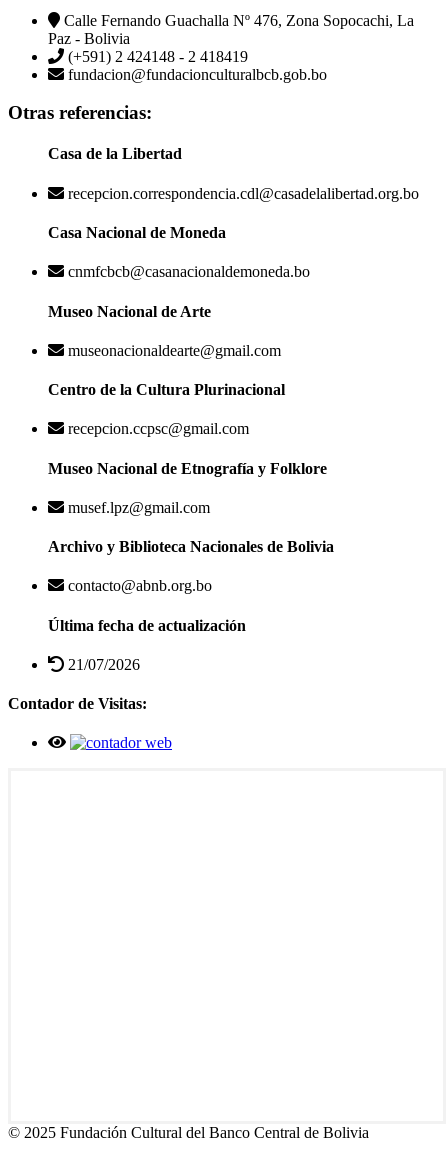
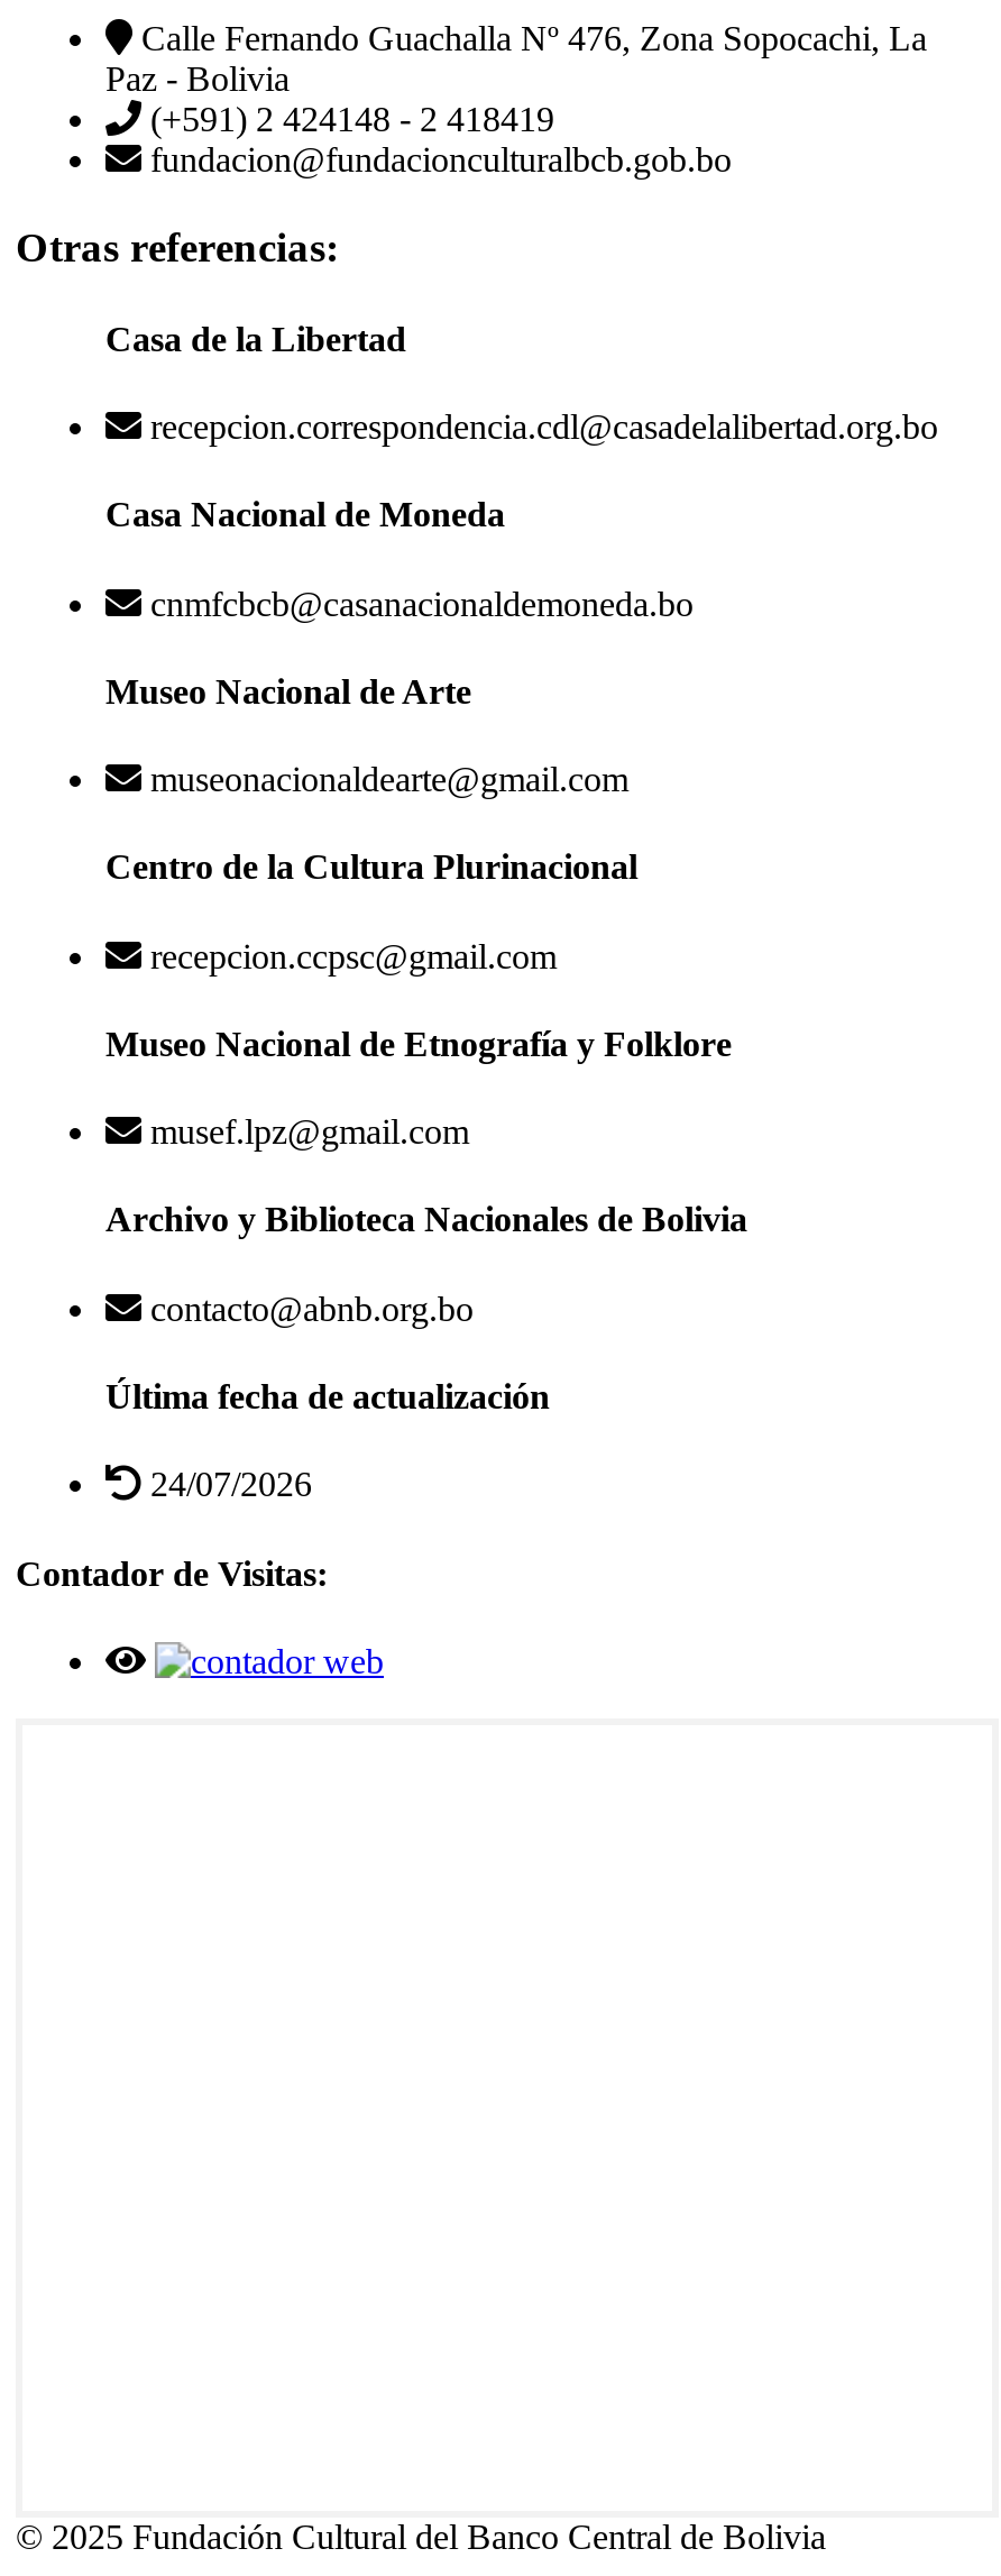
[64,656,140,673] 21/07/2026 -> [141,1466,312,1504] 24/07/2026

